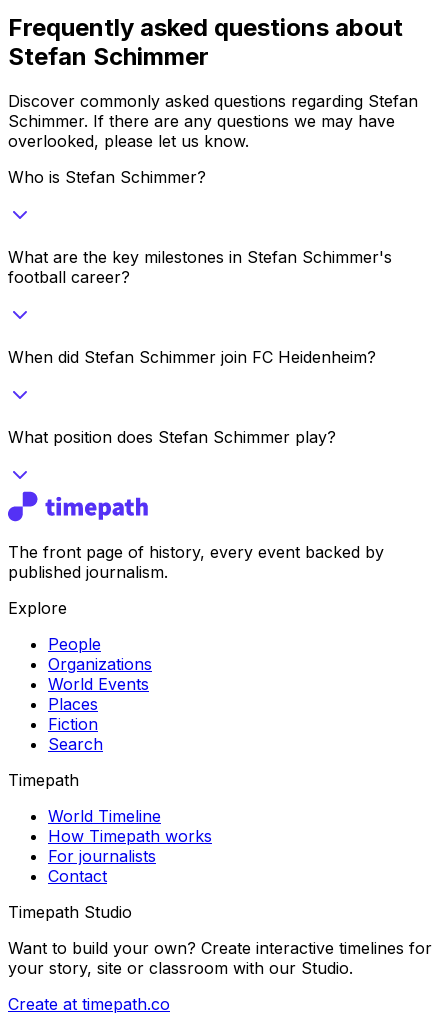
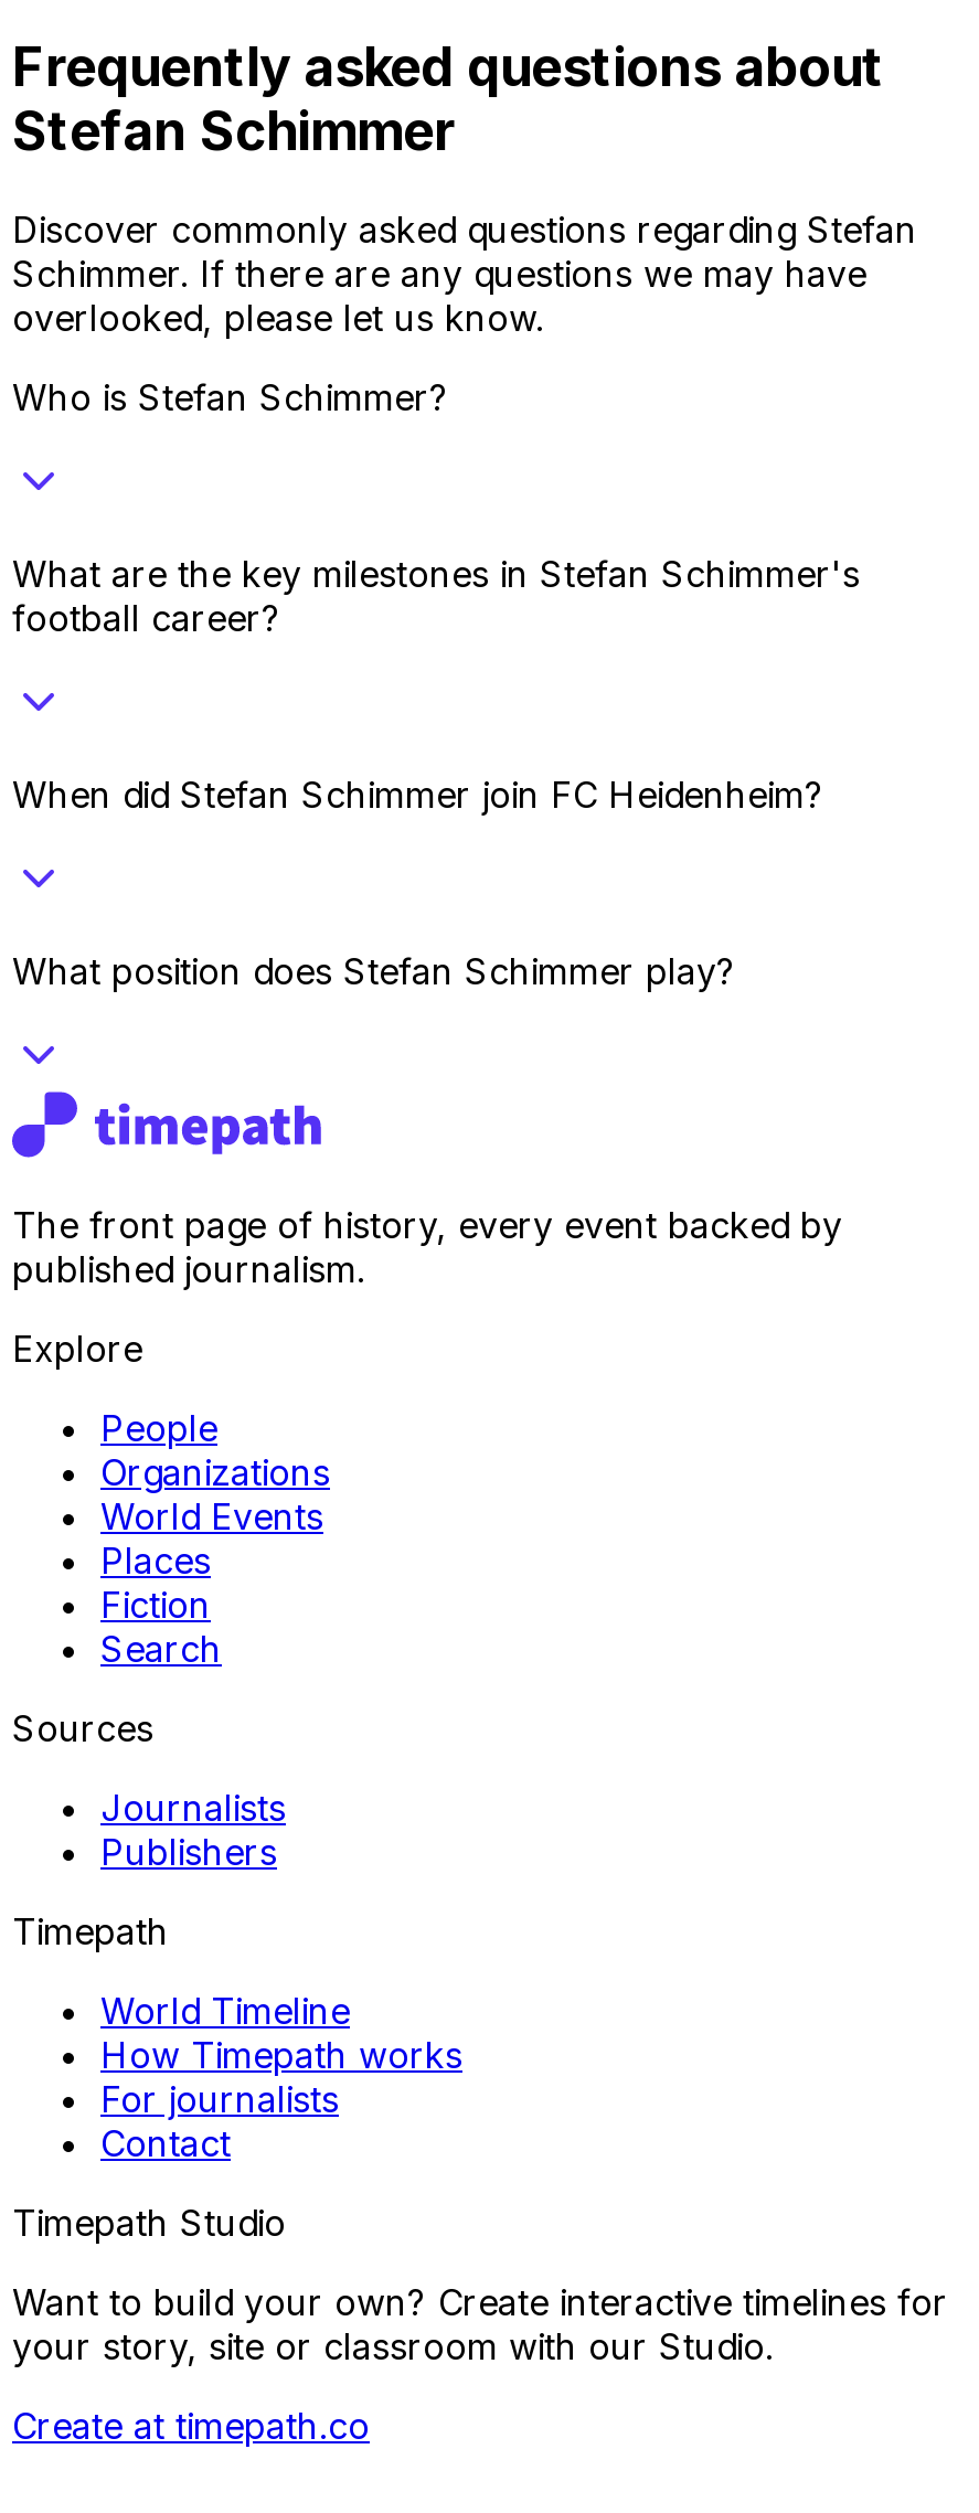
none -> [12,1705,286,1873] Sources | Journalists | Publishers

